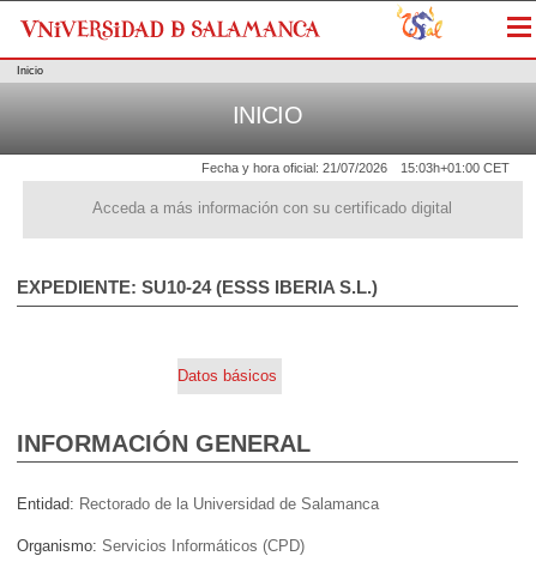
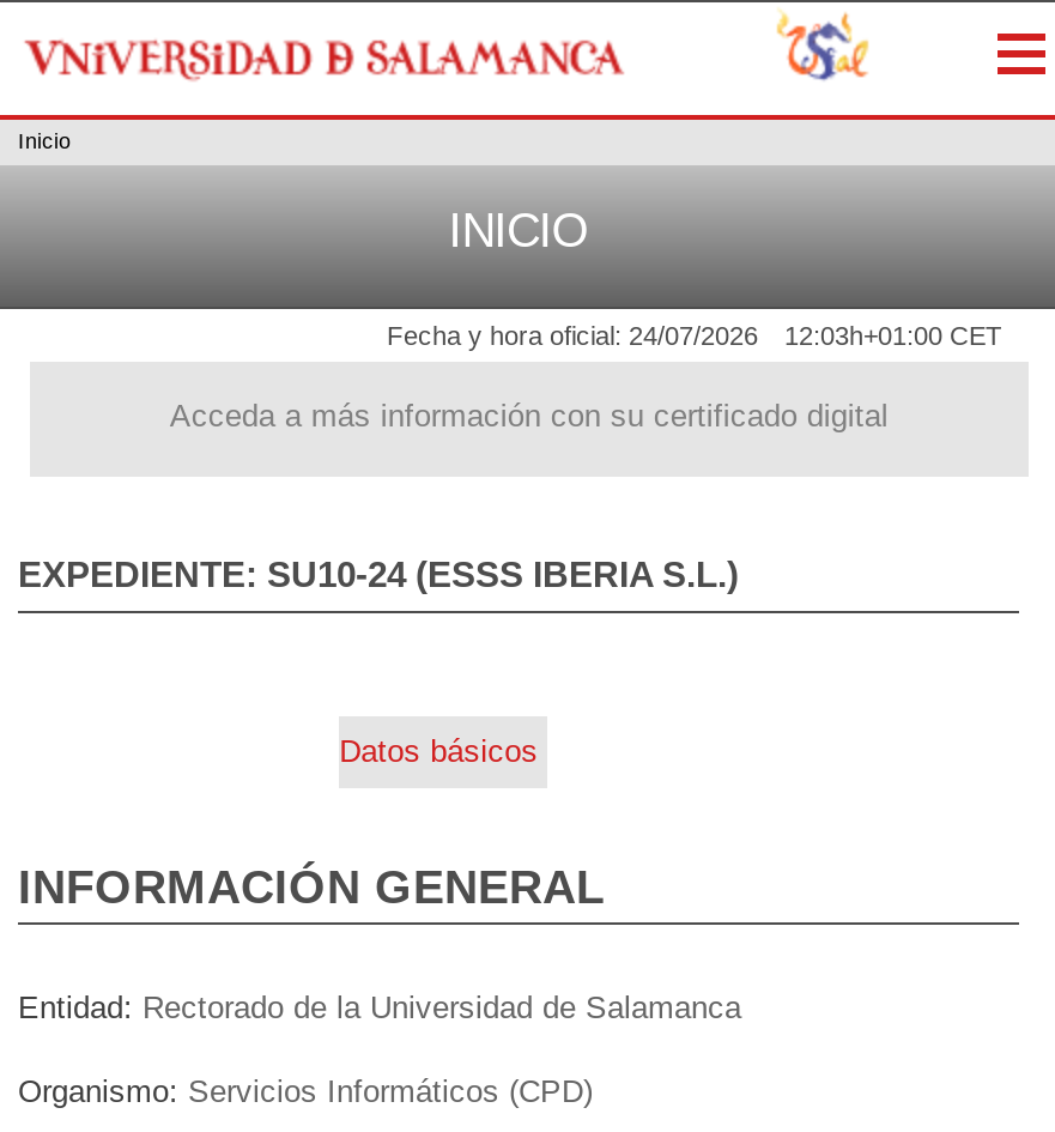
[201,161,387,175] Fecha y hora oficial: 21/07/2026 -> [387,322,758,351] Fecha y hora oficial: 24/07/2026
[401,161,510,175] 15:03h+01:00 CET -> [784,322,1002,351] 12:03h+01:00 CET

